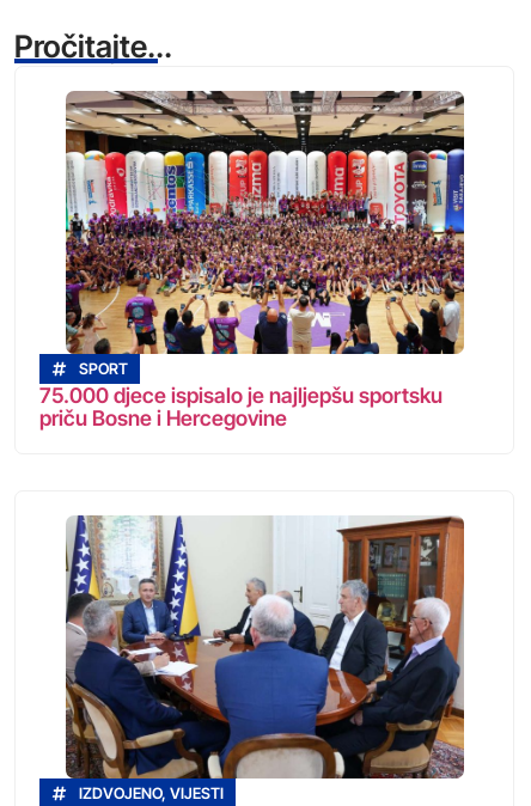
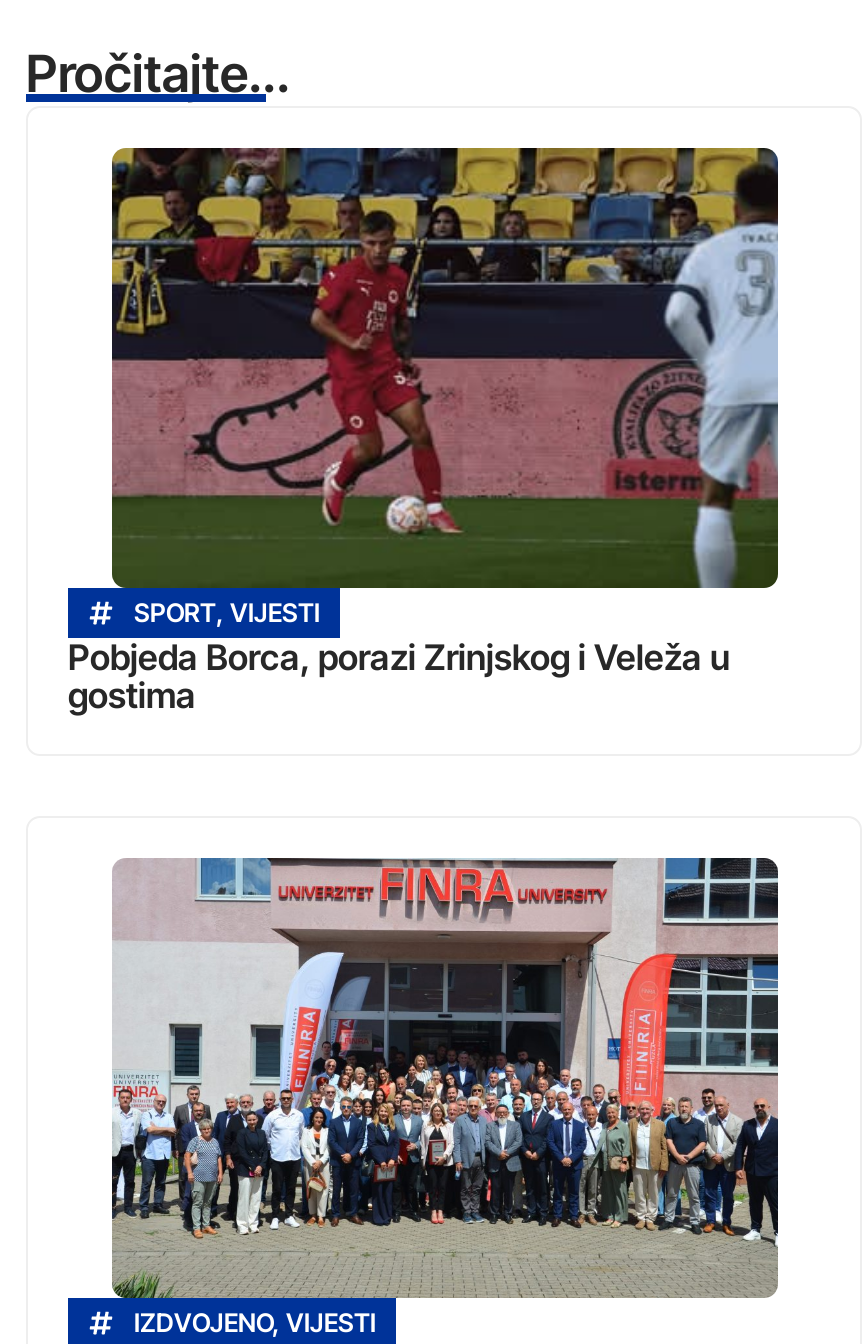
[39,90,465,431] [image] | SPORT | 75.000 djece ispisalo je najljepšu sportsku | priču Bosne i Hercegovine -> [68,146,780,717] [image] | SPORT, VIJESTI | Pobjeda Borca, porazi Zrinjskog i Veleža u | gostima
[65,515,465,780] [image] -> [110,856,780,1300] [image]

